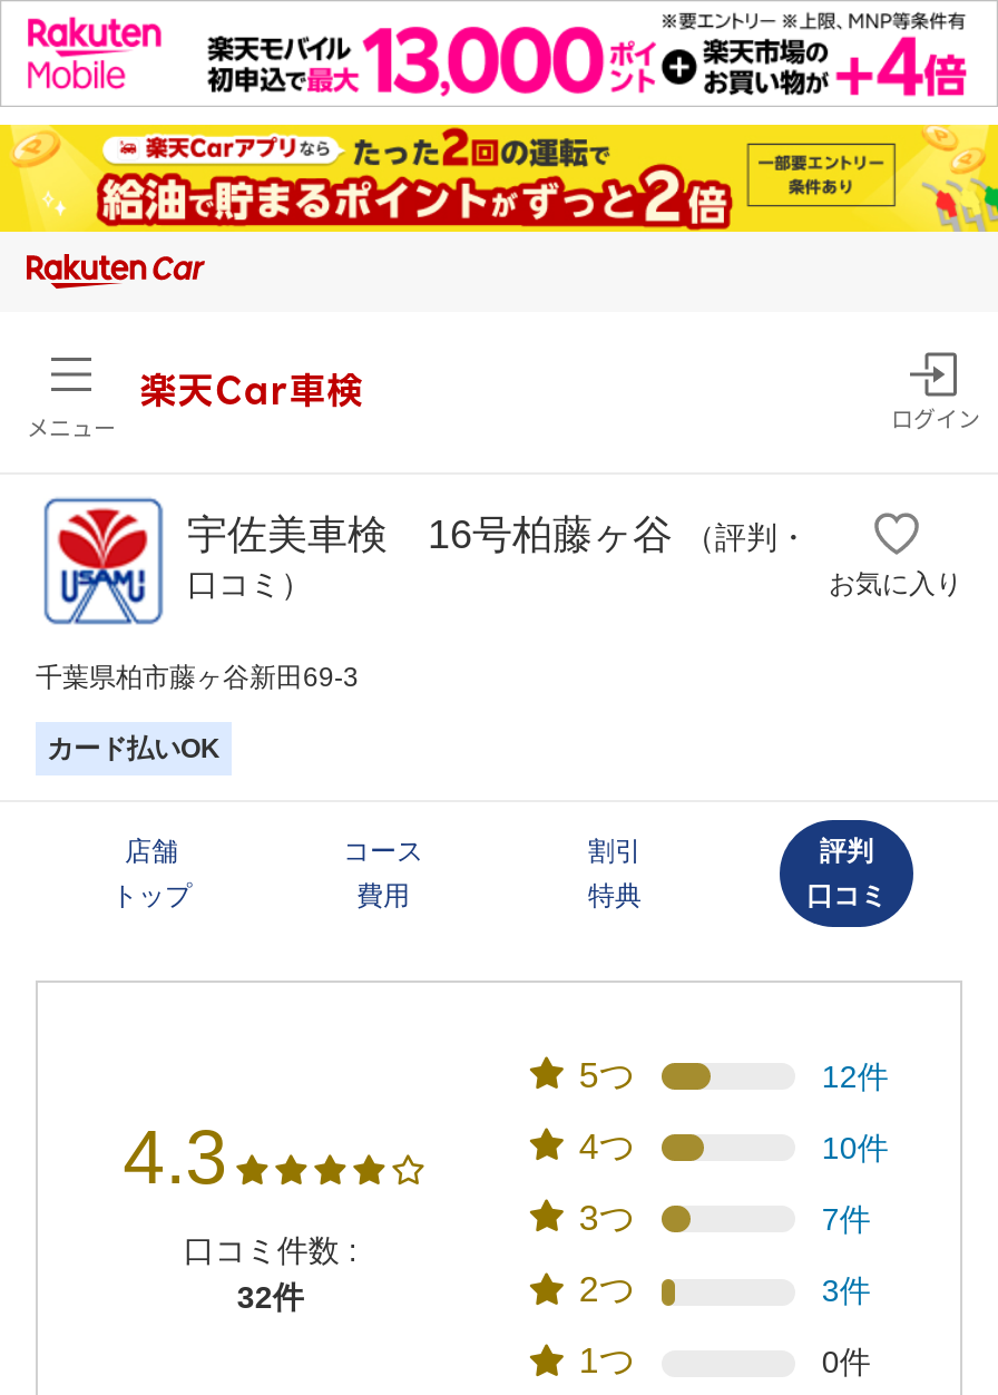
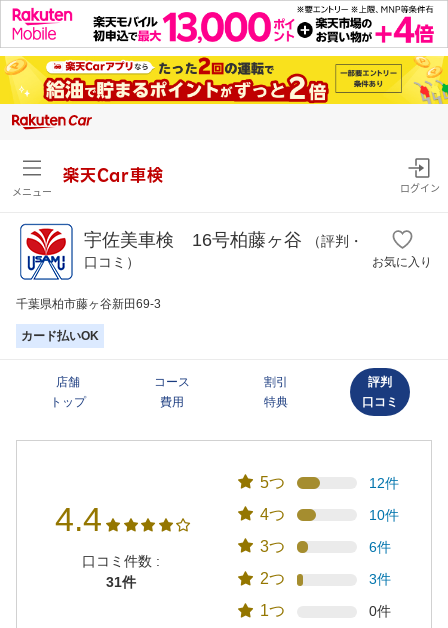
[123,1114,227,1199] 4.3 -> [55,500,102,538] 4.4
[822,1201,871,1237] 7件 -> [369,539,391,555] 6件
[237,1279,304,1315] 32件 -> [106,574,136,590] 31件

